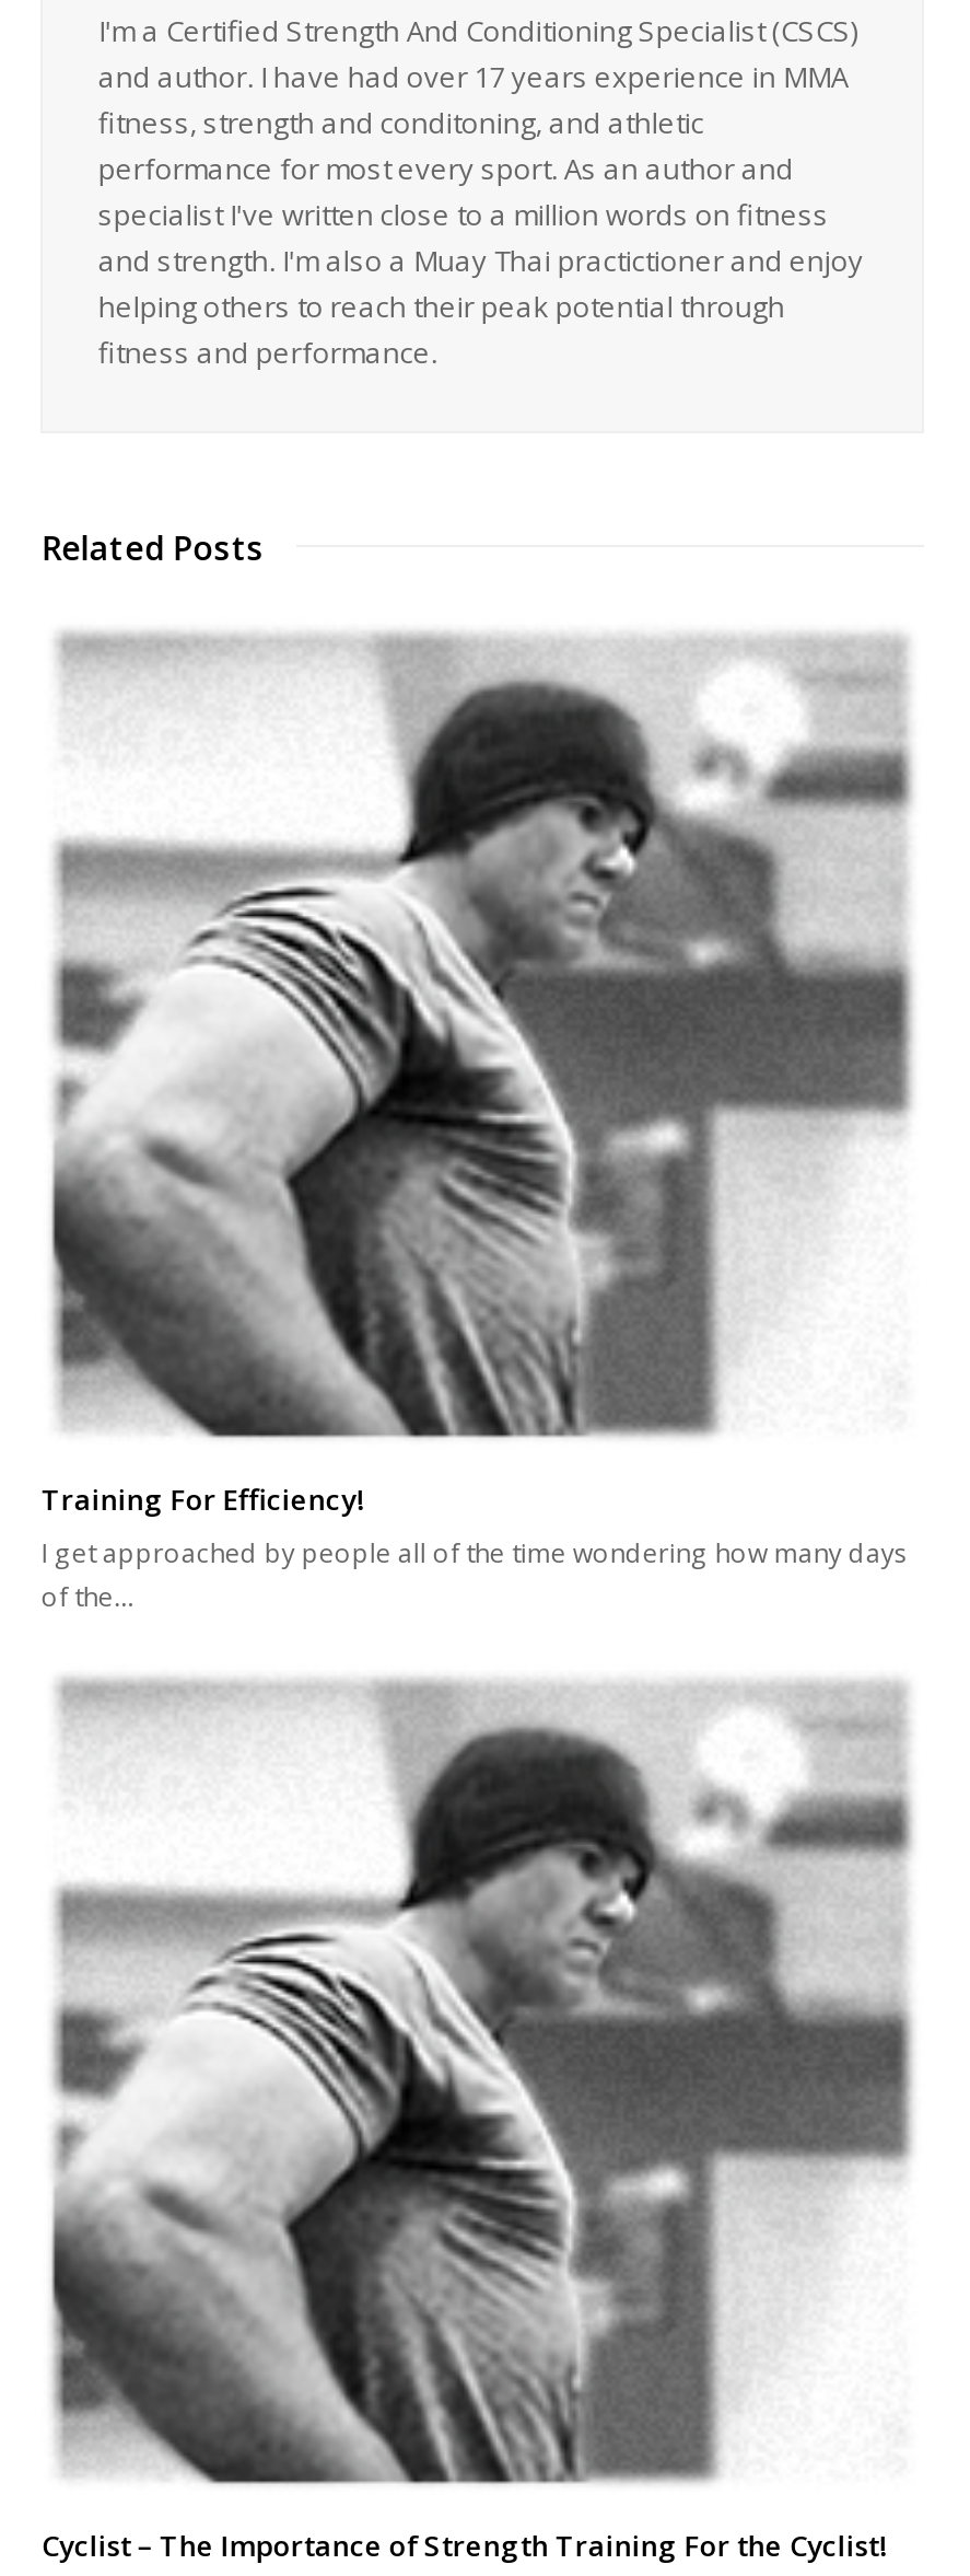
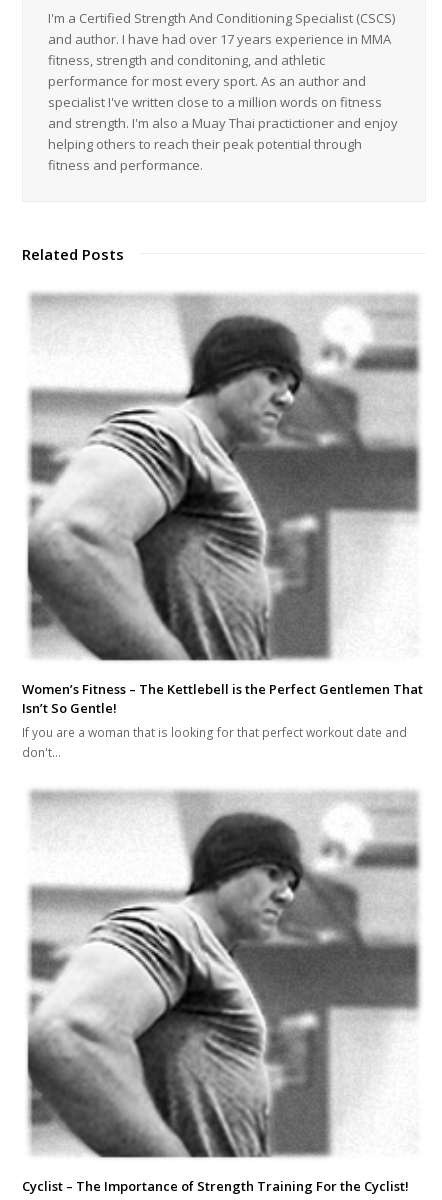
[41,1479,910,1615] Training For Efficiency! | I get approached by people all of the time wondering how many days | of the… -> [22,680,423,761] Women’s Fitness – The Kettlebell is the Perfect Gentlemen That | Isn’t So Gentle! | If you are a woman that is looking for that perfect workout date and | don't…

